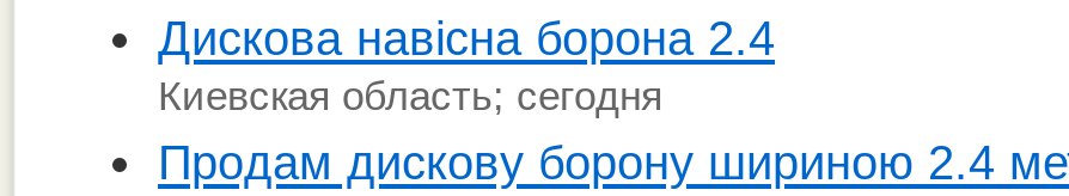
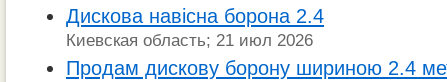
[158,74,662,120] Киевская область; сегодня -> [66,31,313,50] Киевская область; 21 июл 2026

